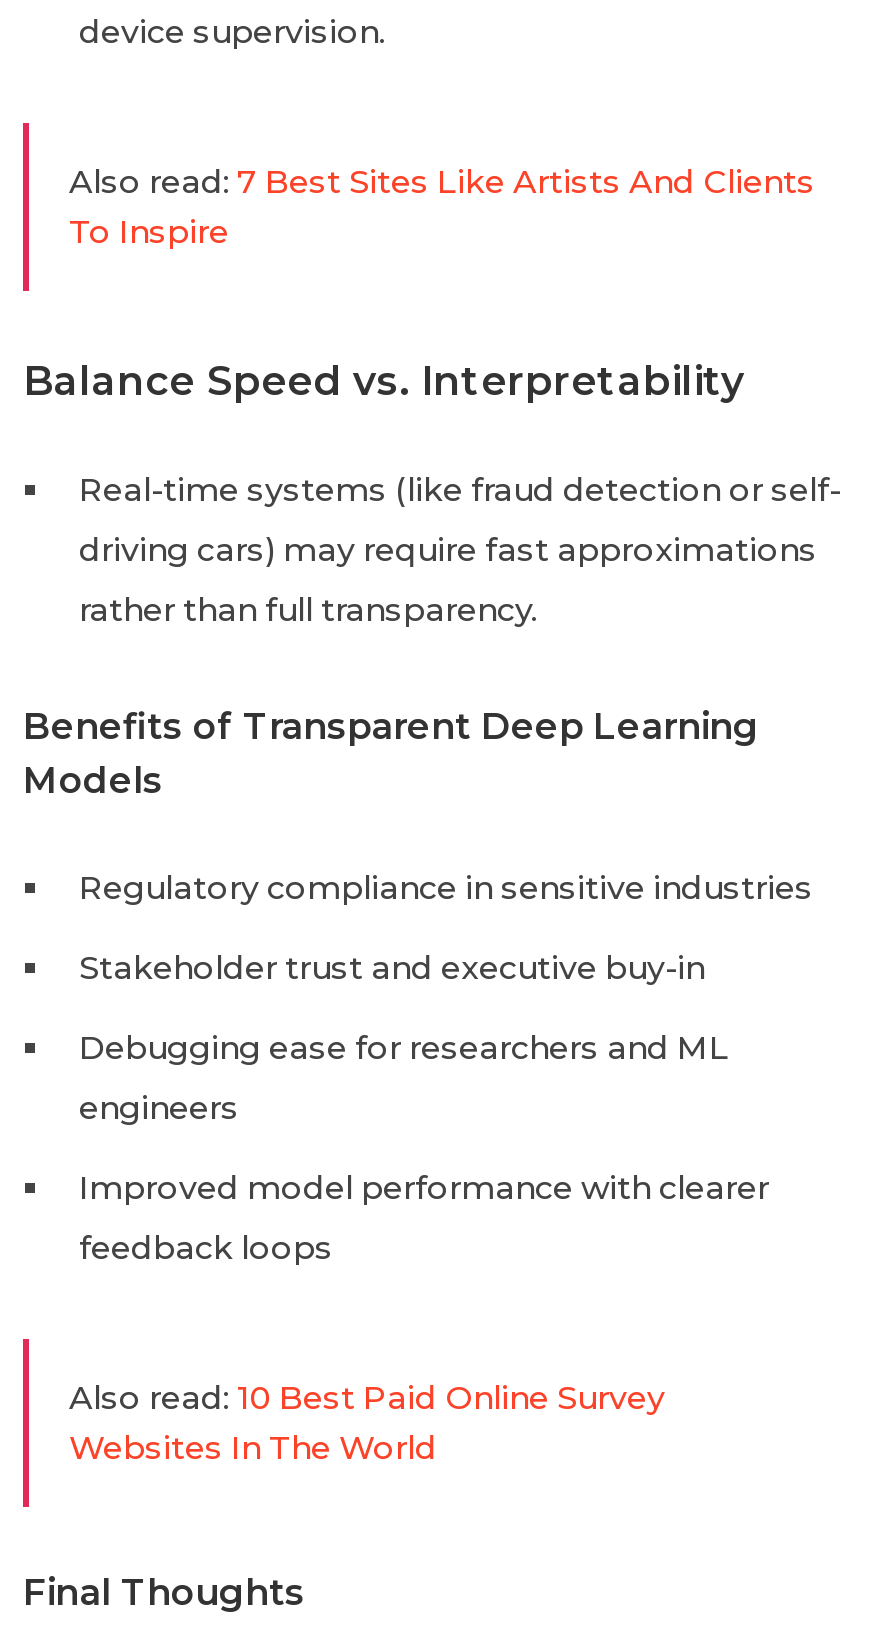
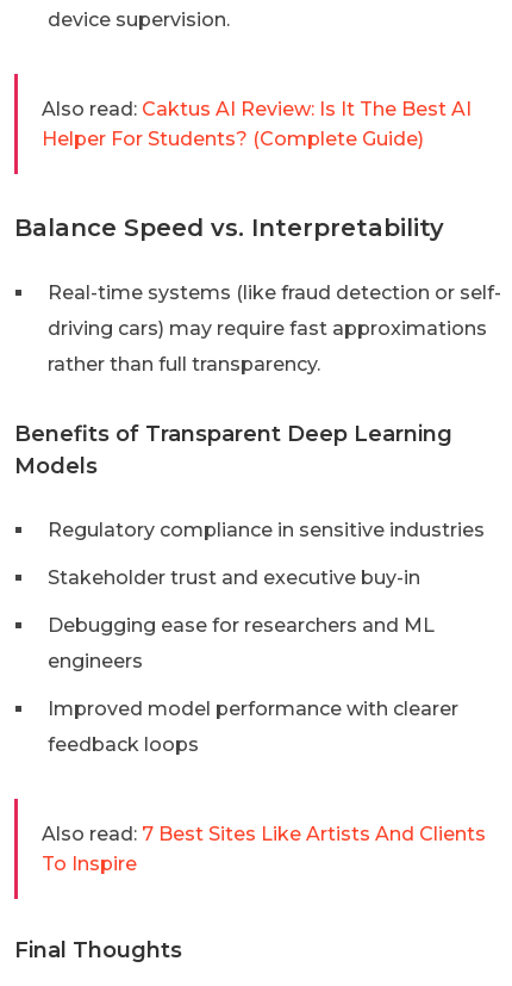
none -> [42,98,472,150] Also read: Caktus AI Review: Is It The Best AI | Helper For Students? (Complete Guide)
moved [69,163,815,251] -> [42,823,486,875]: Also read: 7 Best Sites Like Artists And Clients | To Inspire
[69,1379,665,1467] Also read: 10 Best Paid Online Survey | Websites In The World -> none

